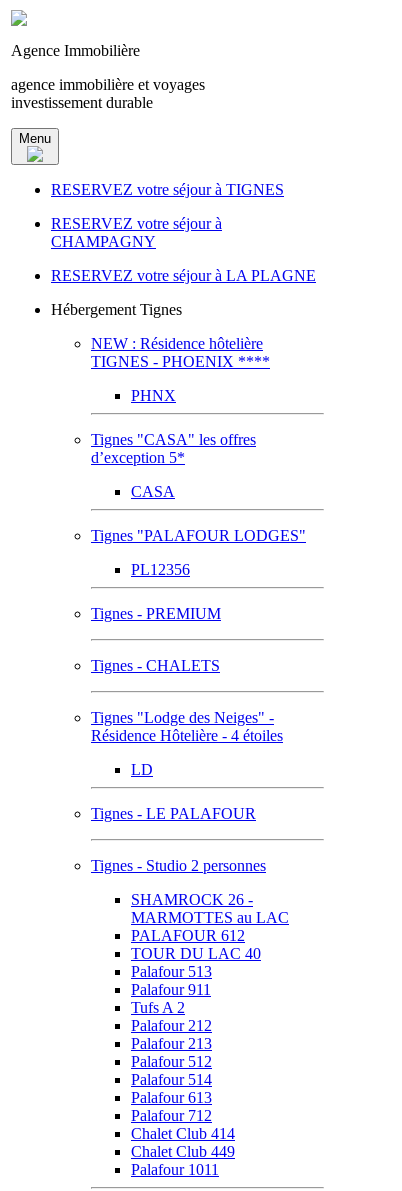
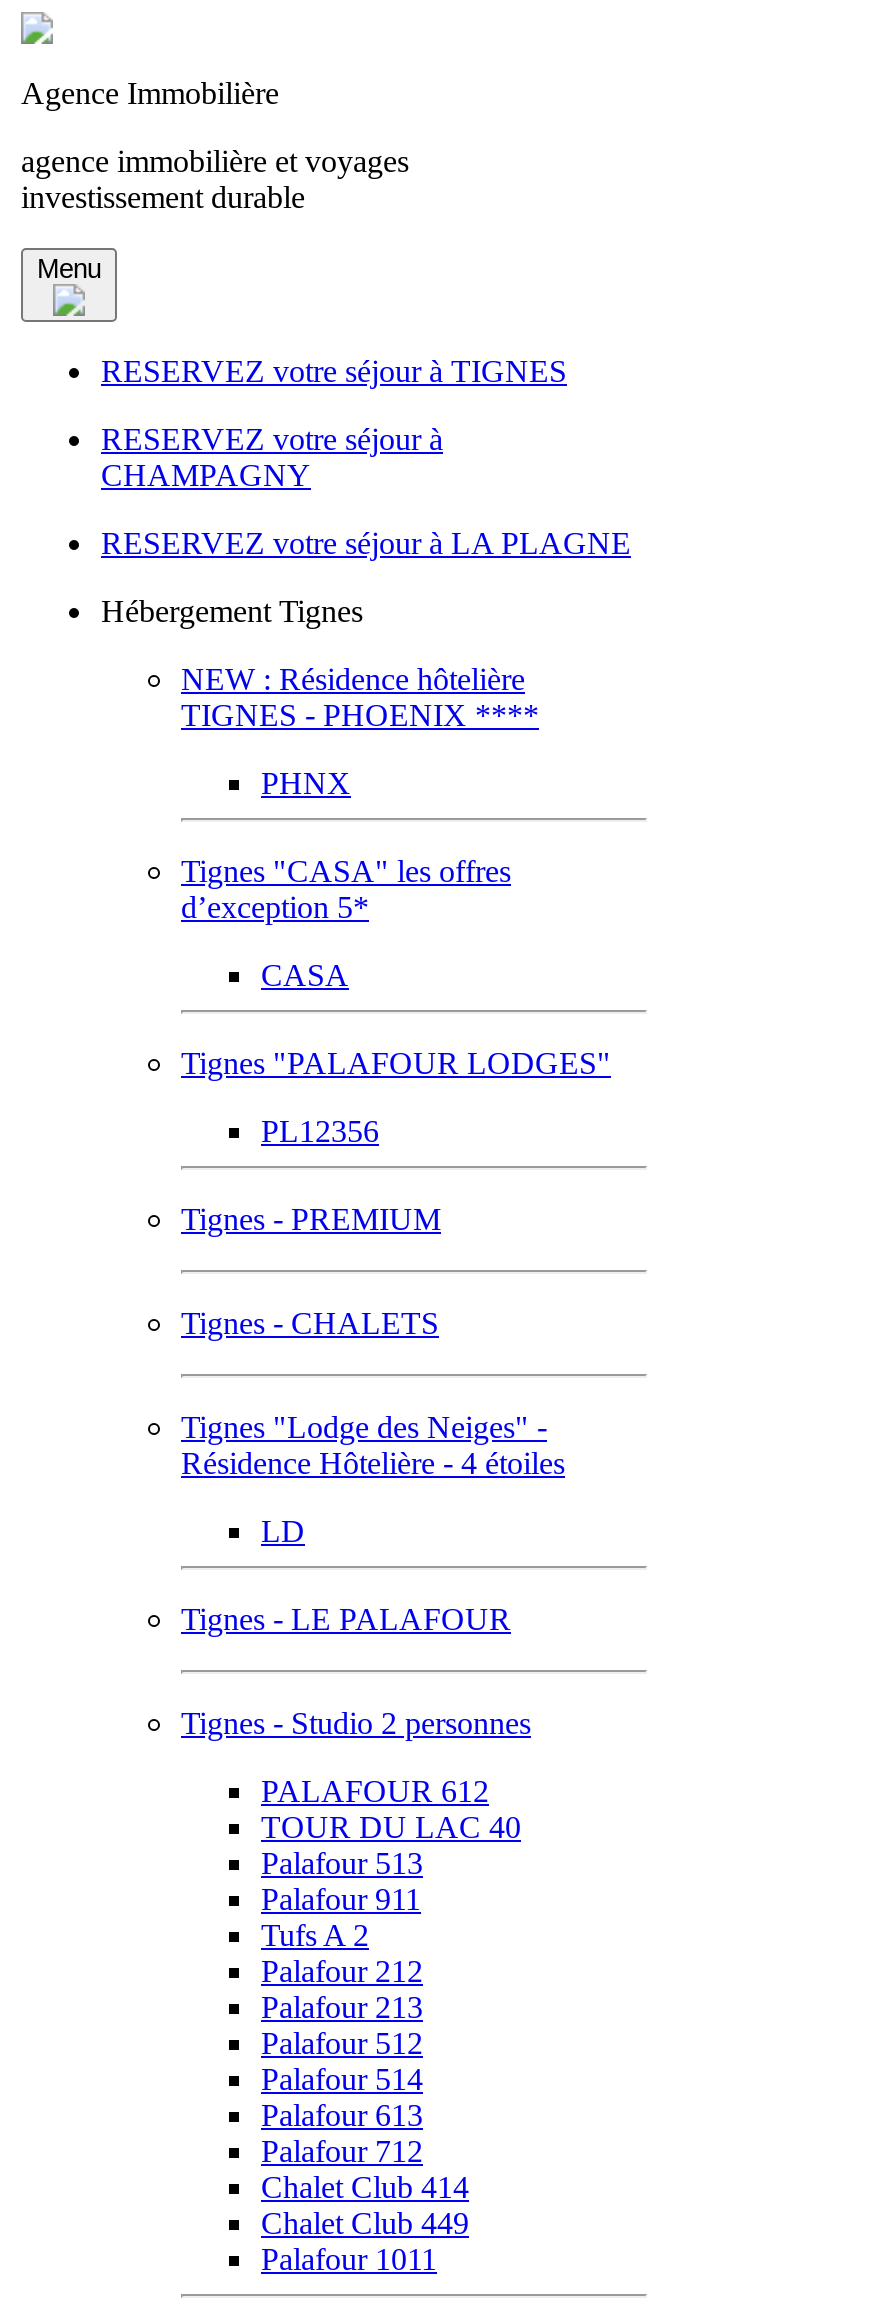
[131,891,289,926] SHAMROCK 26 - | MARMOTTES au LAC -> none

